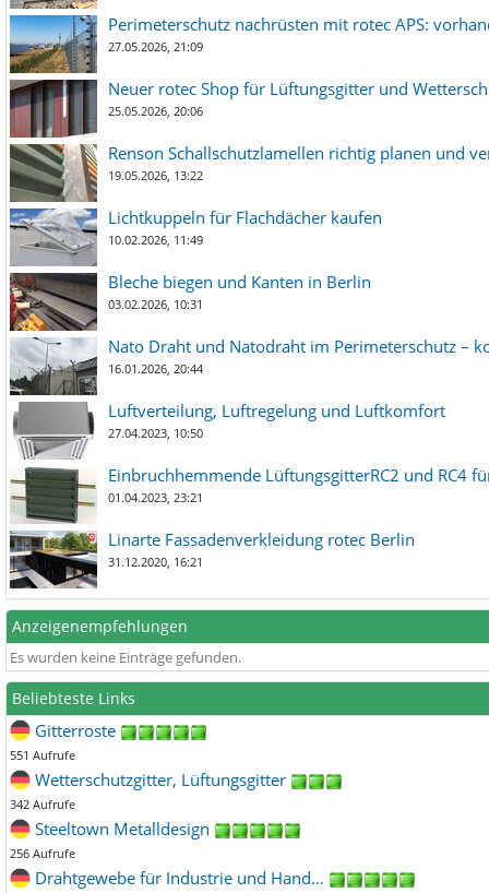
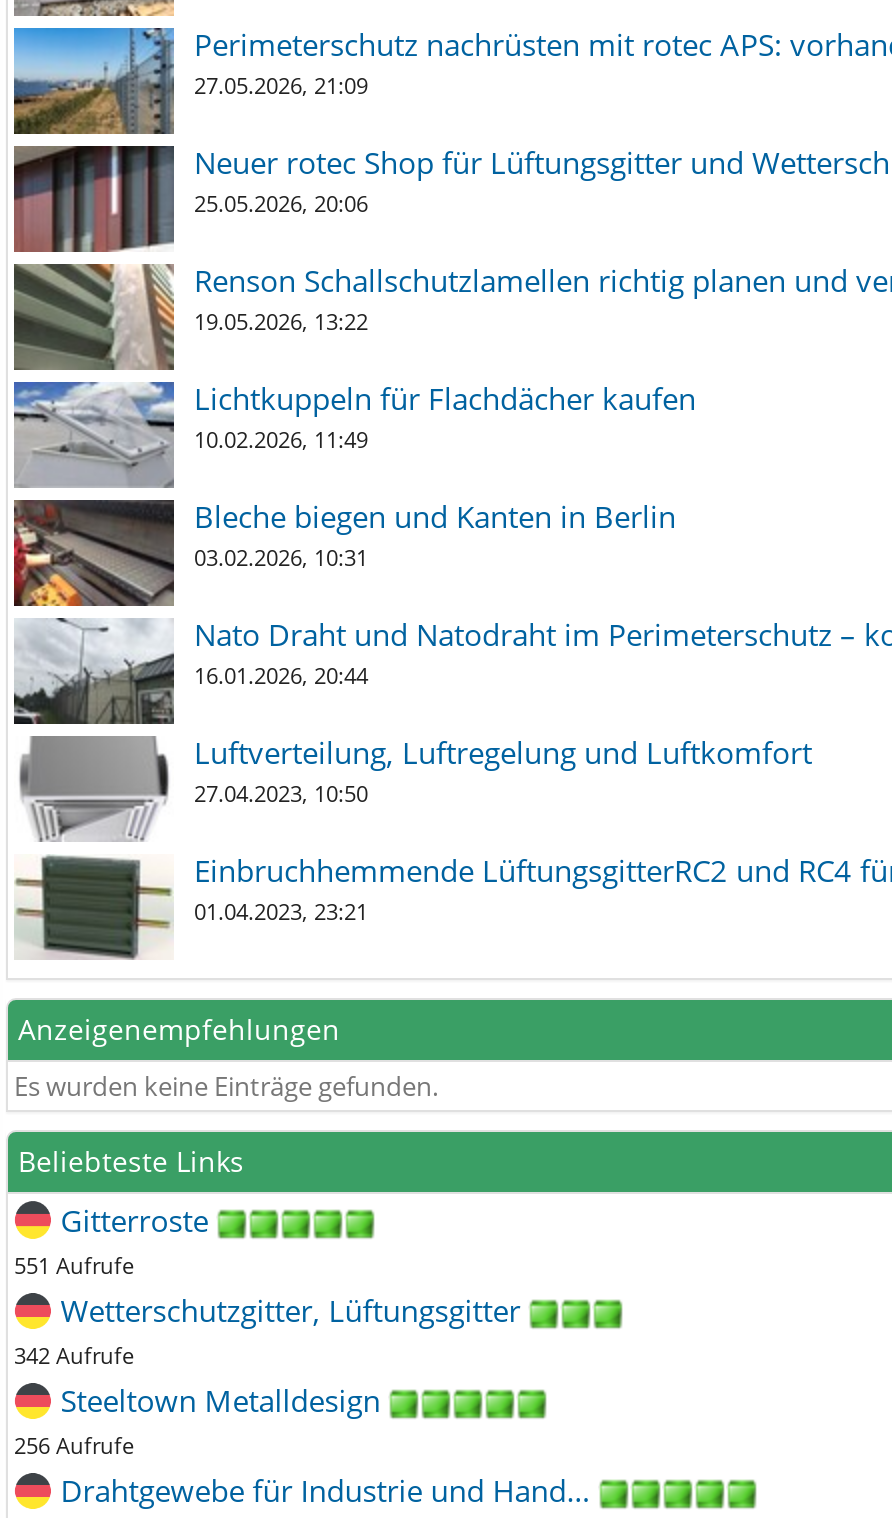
[9,529,415,590] [image] | Linarte Fassadenverkleidung rotec Berlin | 31.12.2020, 16:21 -> none

